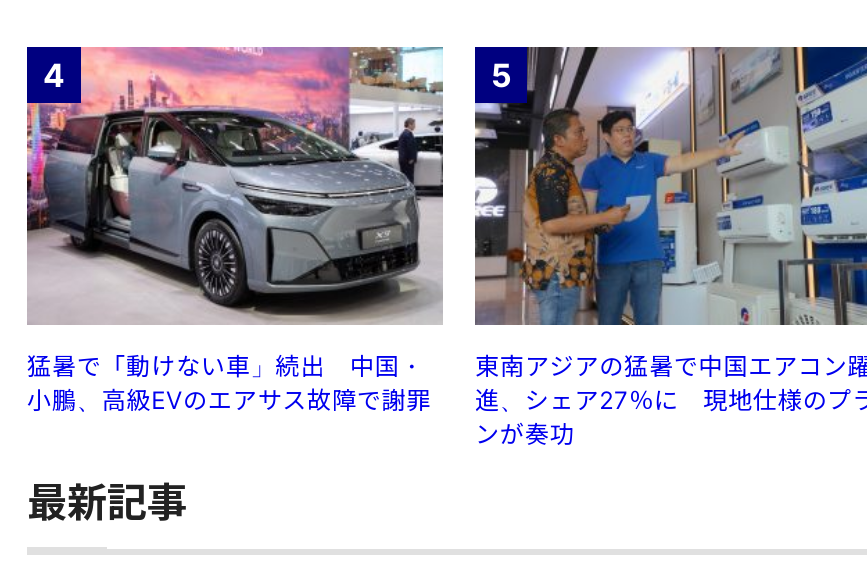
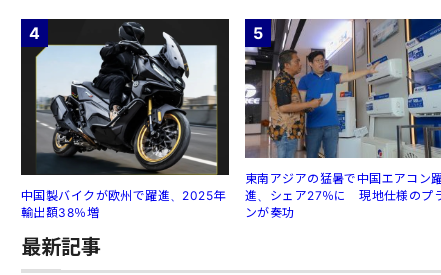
[25,45,443,415] [image] | 猛暑で「動けない車」続出 中国・ | 小鵬、高級EVのエアサス故障で謝罪 -> [20,18,230,220] [image] | 中国製バイクが欧州で躍進、2025年 | 輸出額38％増

